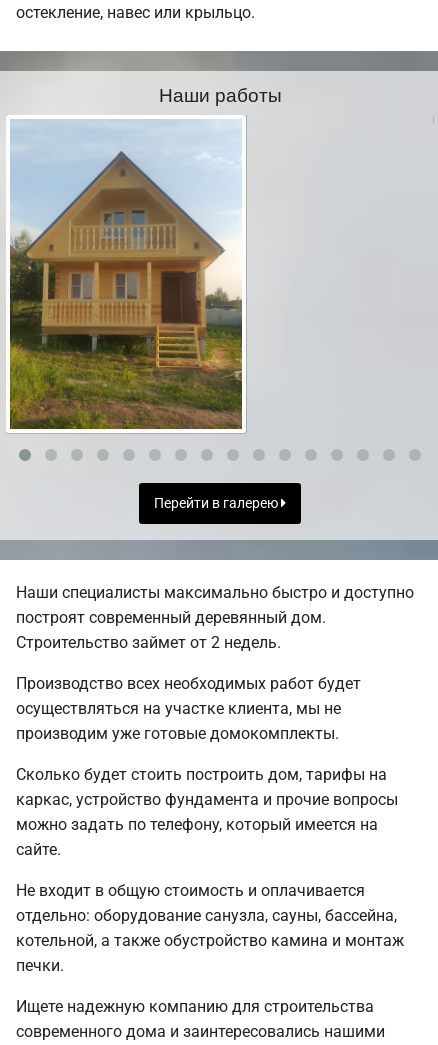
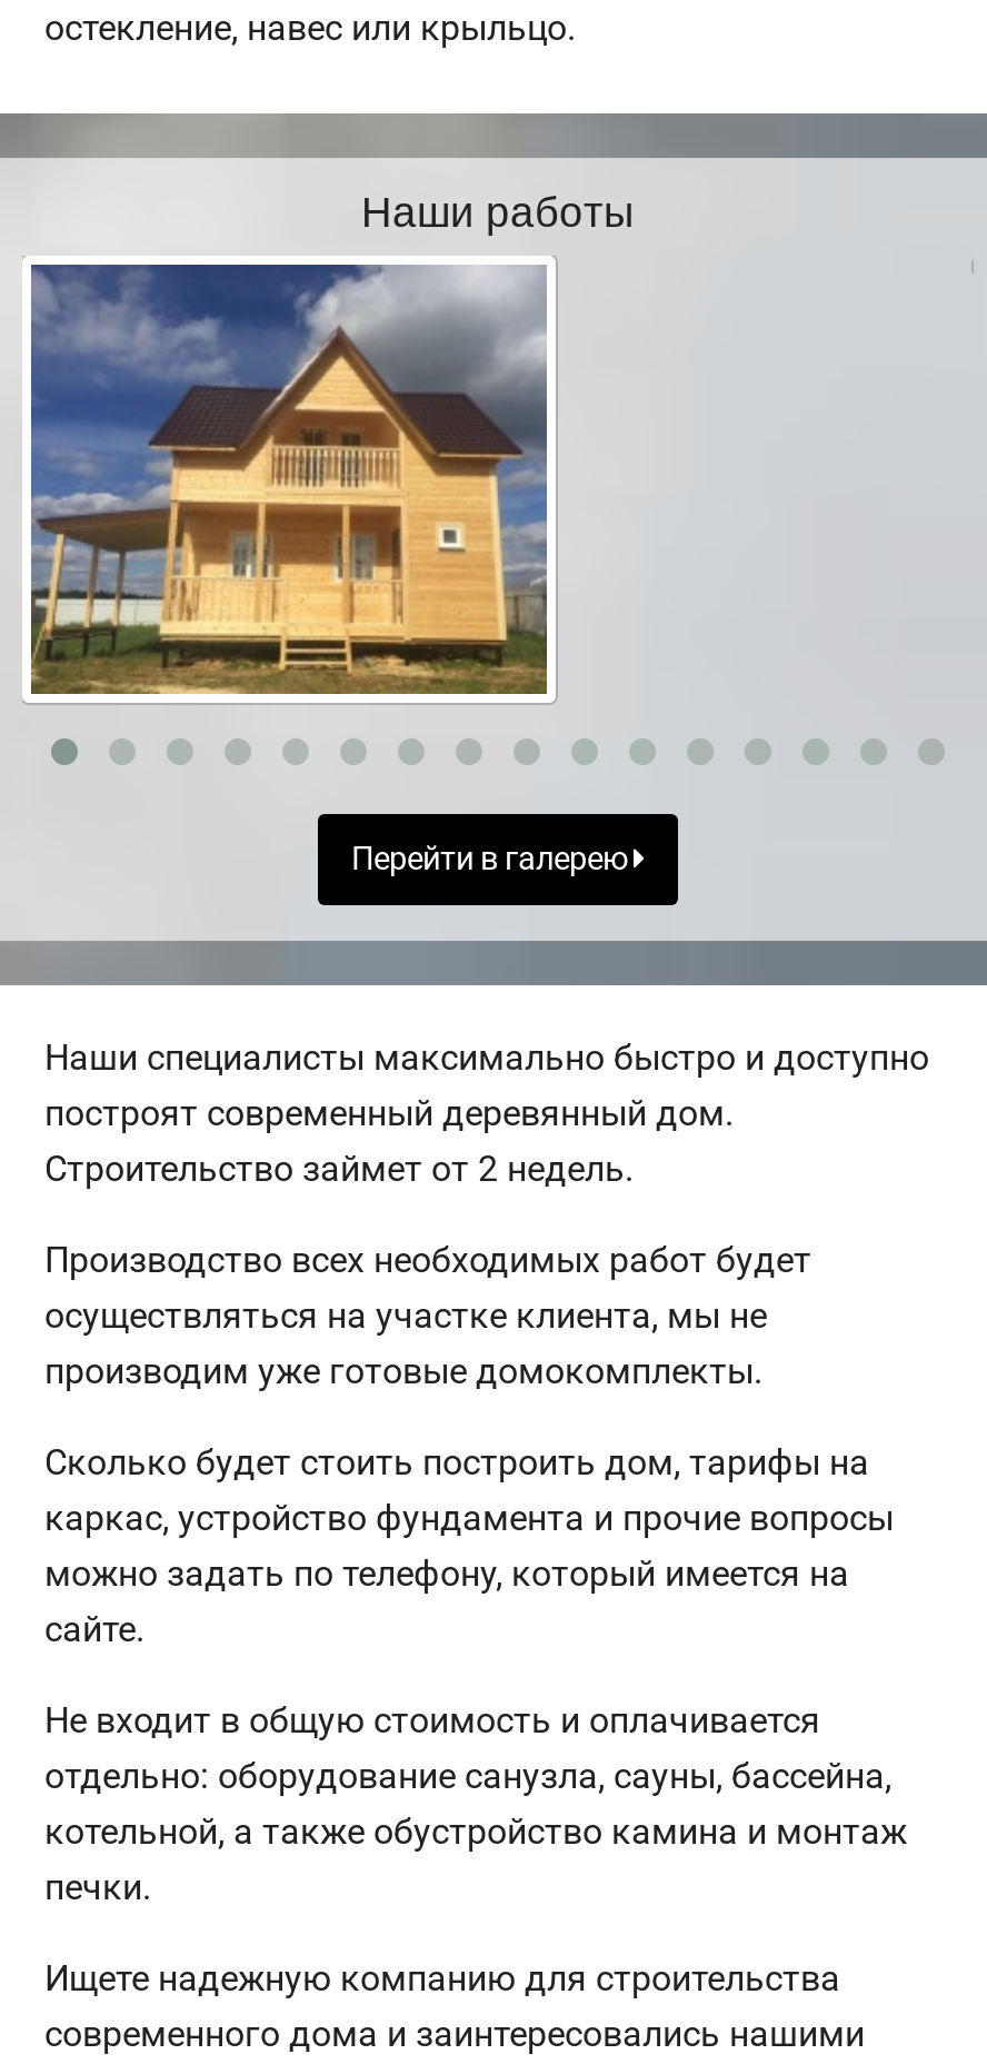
[9,120,243,430] [image] -> [31,265,549,696] [image]

